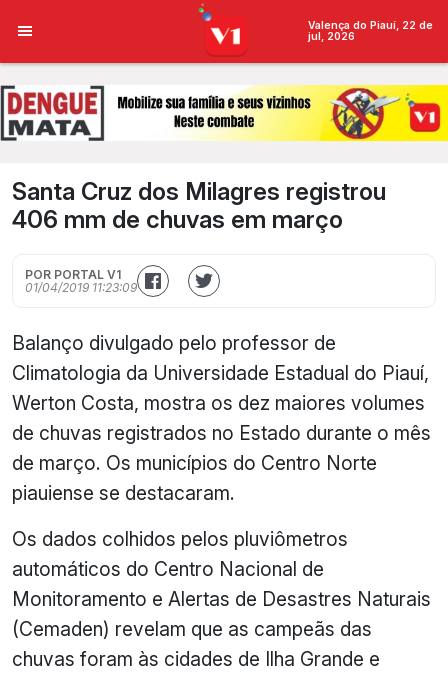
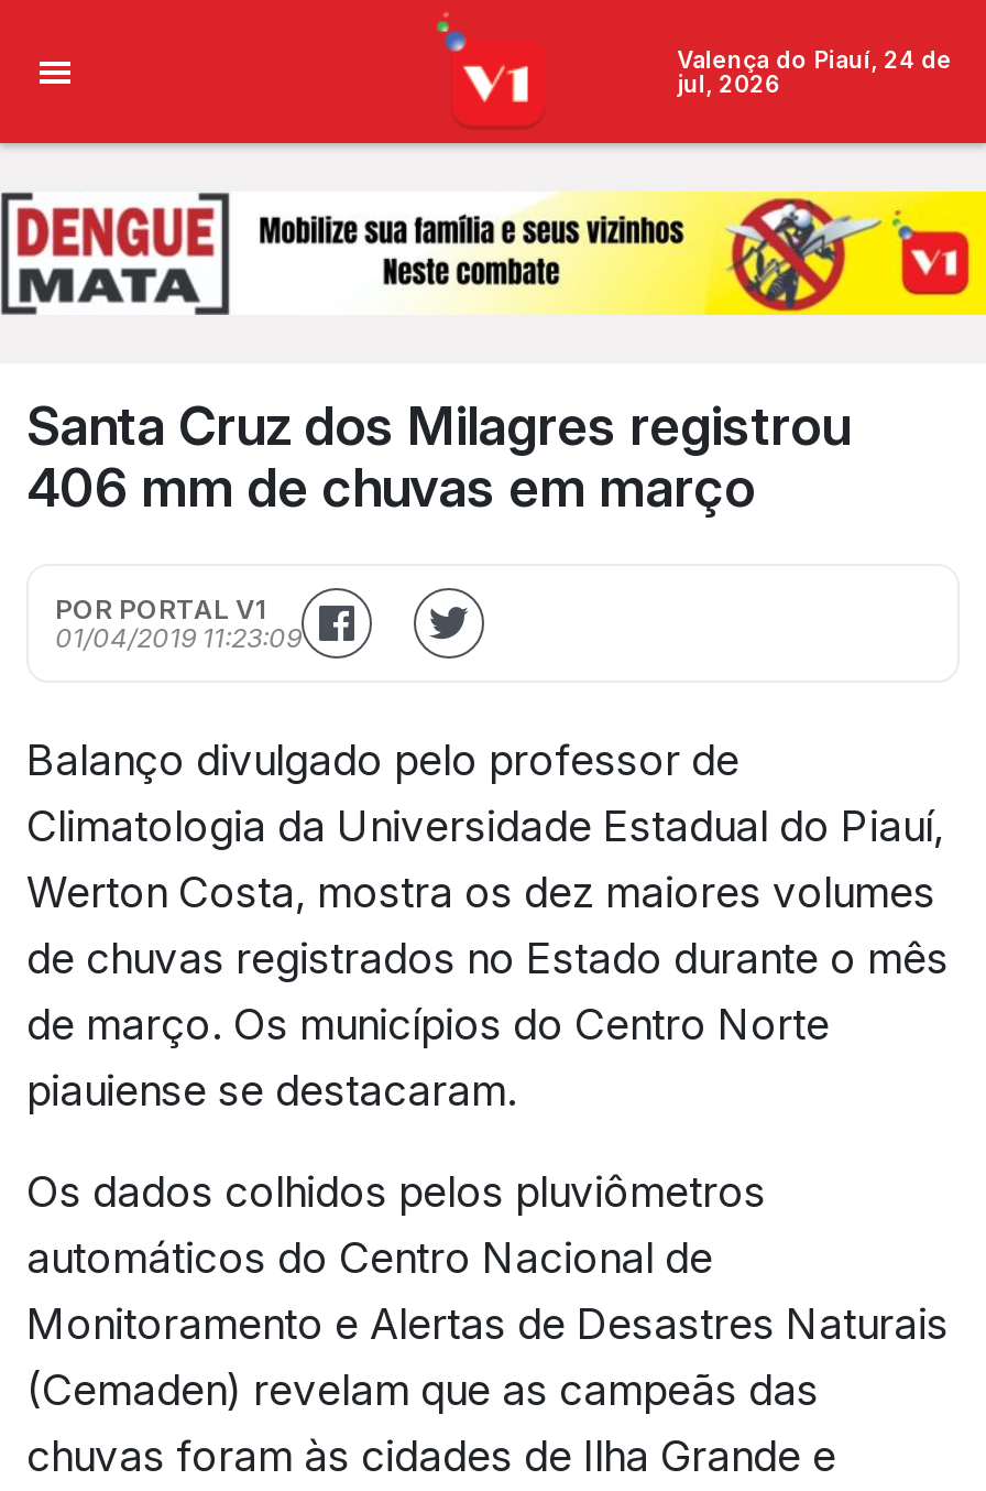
[308,18,433,31] Valença do Piauí, 22 de -> [677,45,952,74] Valença do Piauí, 24 de

